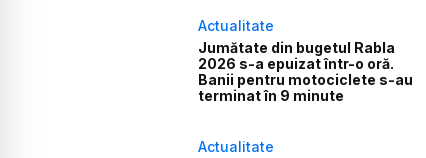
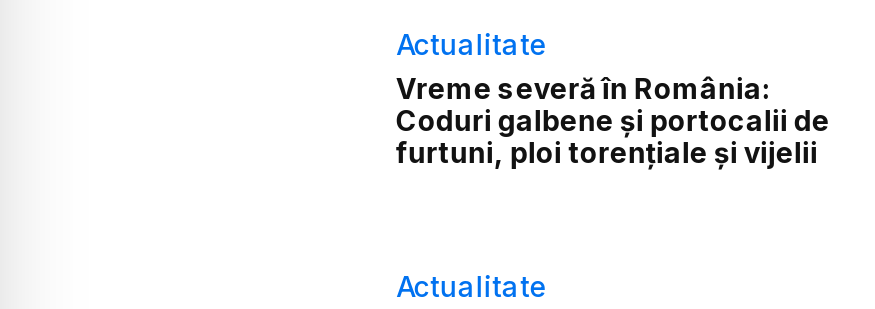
[198,39,413,104] Jumătate din bugetul Rabla | 2026 s-a epuizat într-o oră. | Banii pentru motociclete s-au | terminat în 9 minute -> [396,72,830,170] Vreme severă în România: | Coduri galbene și portocalii de | furtuni, ploi torențiale și vijelii

